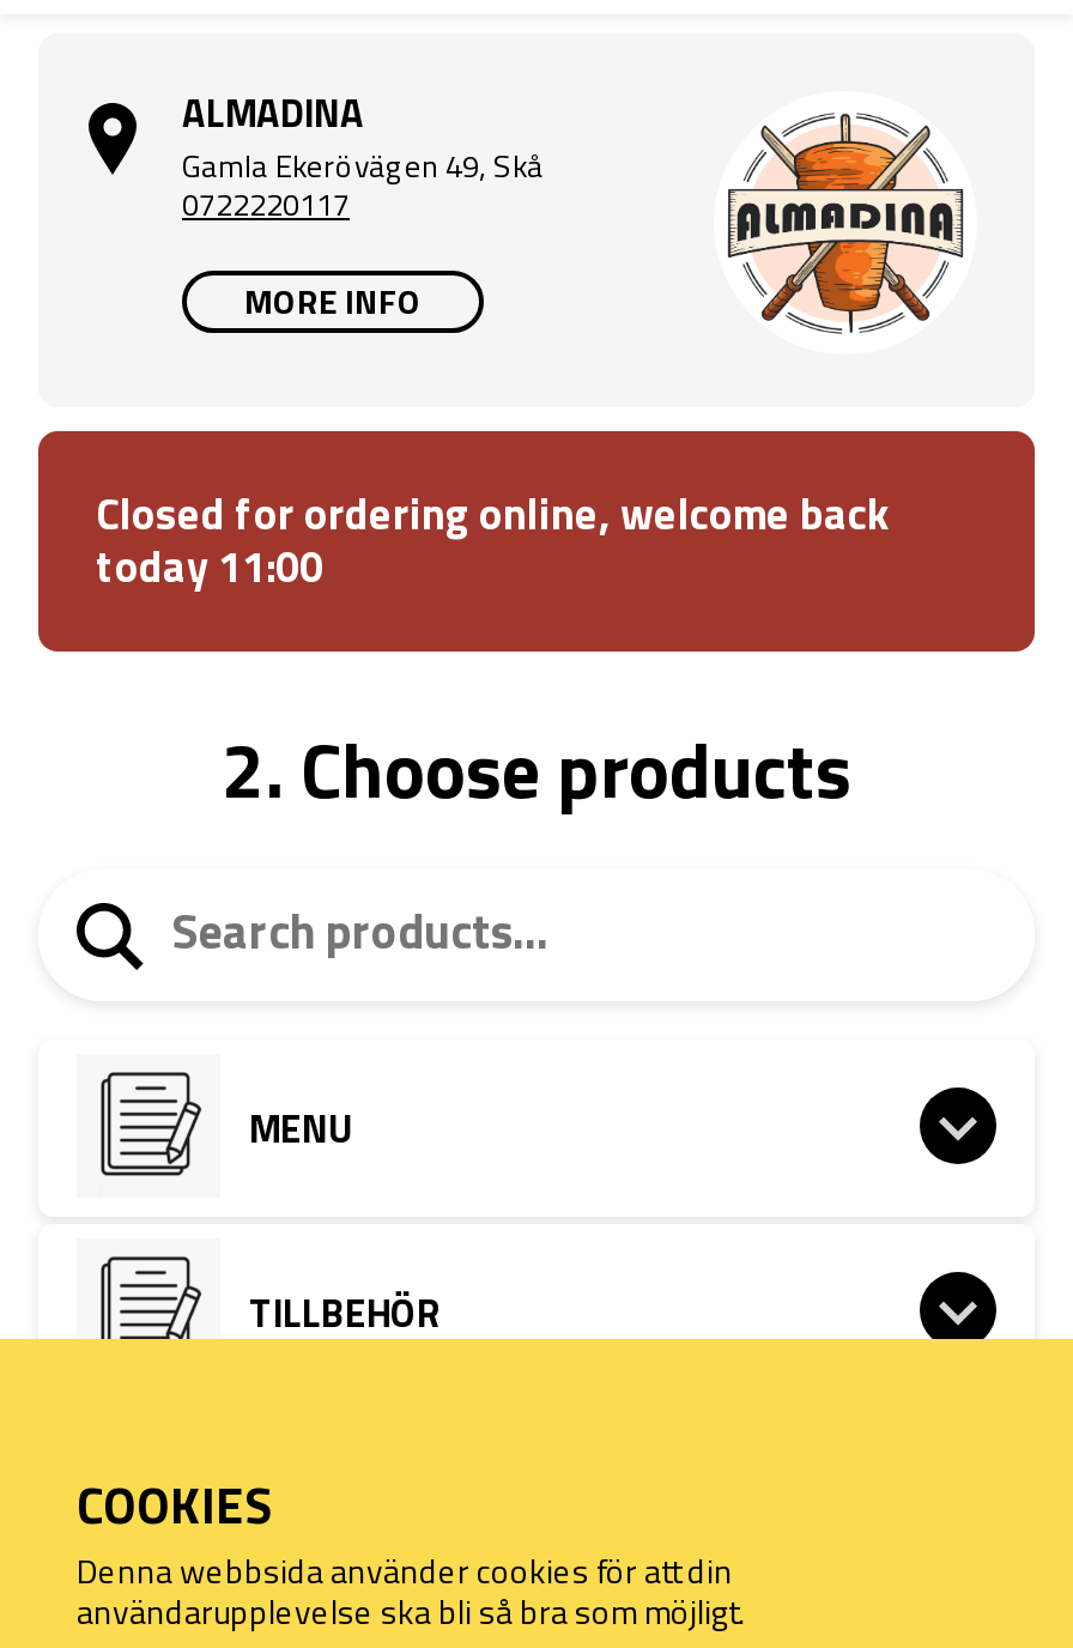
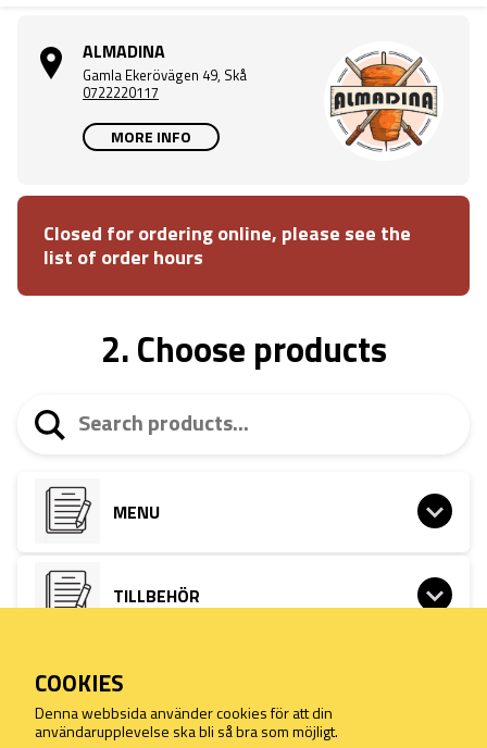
[96,481,889,599] Closed for ordering online, welcome back | today 11:00 -> [43,219,411,272] Closed for ordering online, please see the | list of order hours

